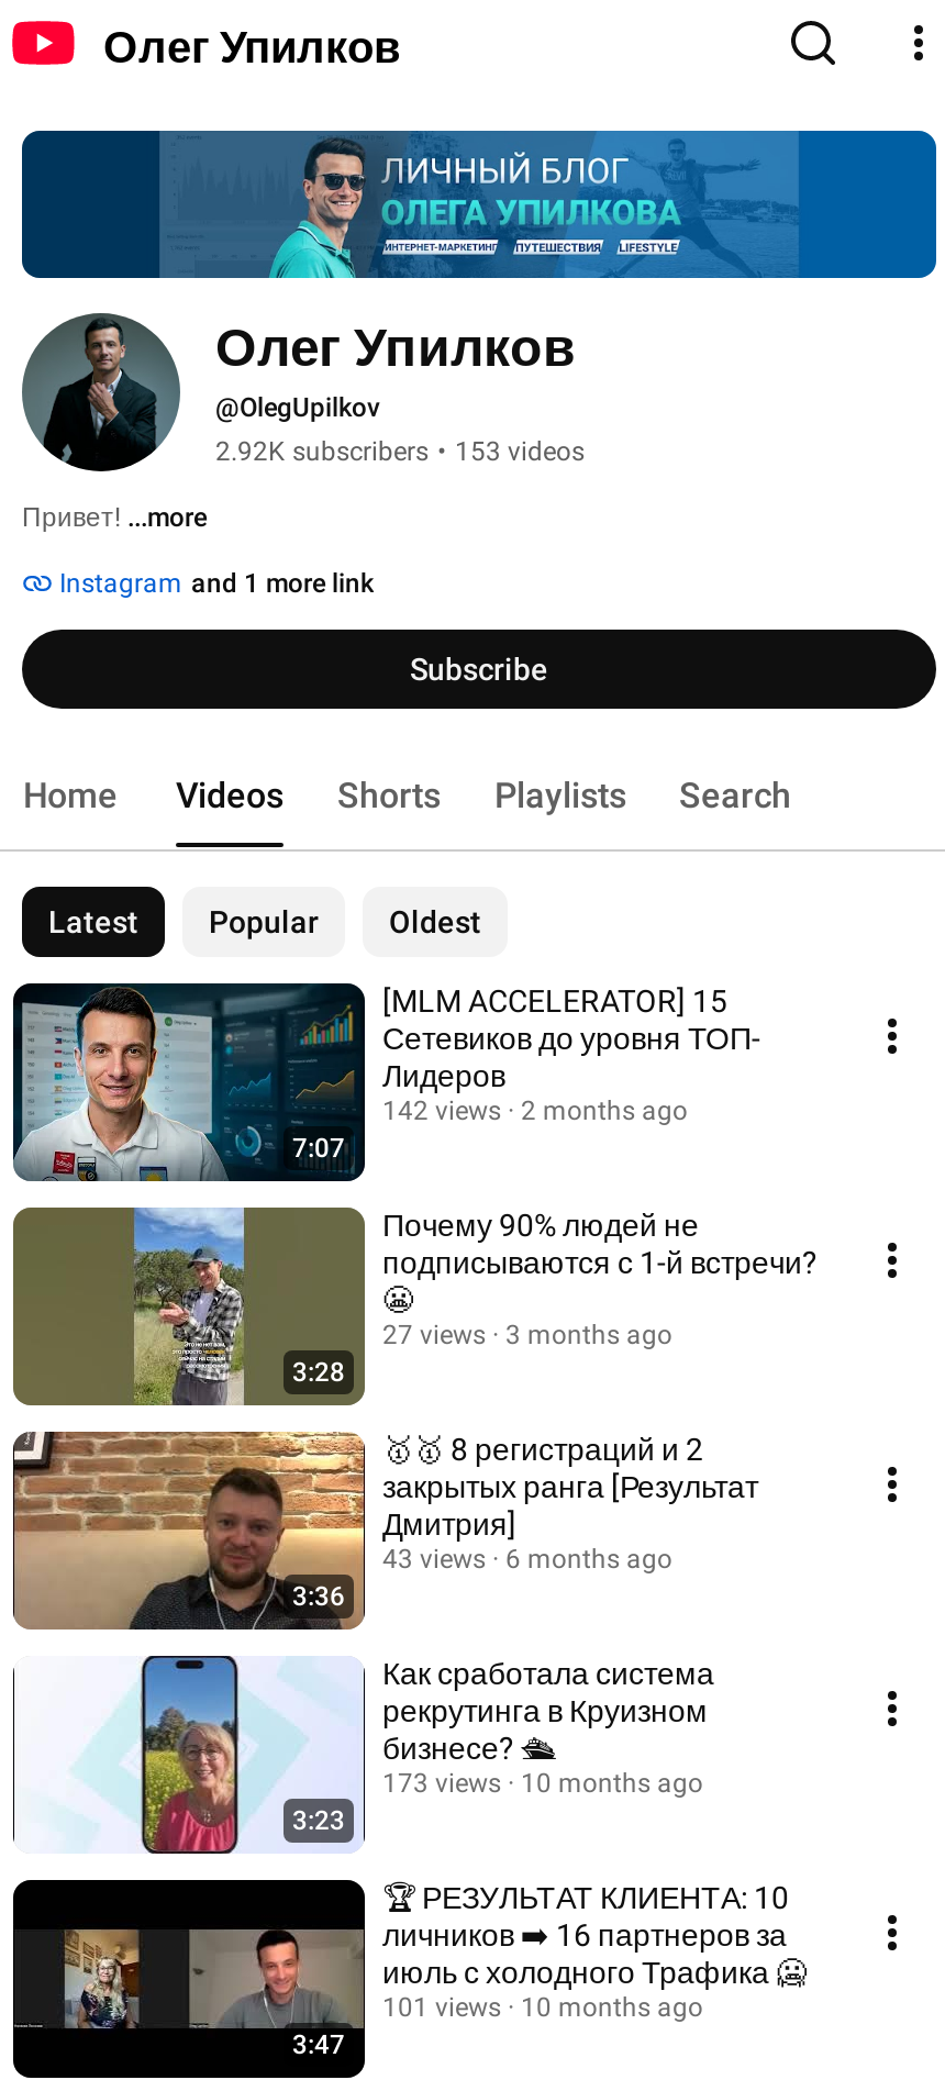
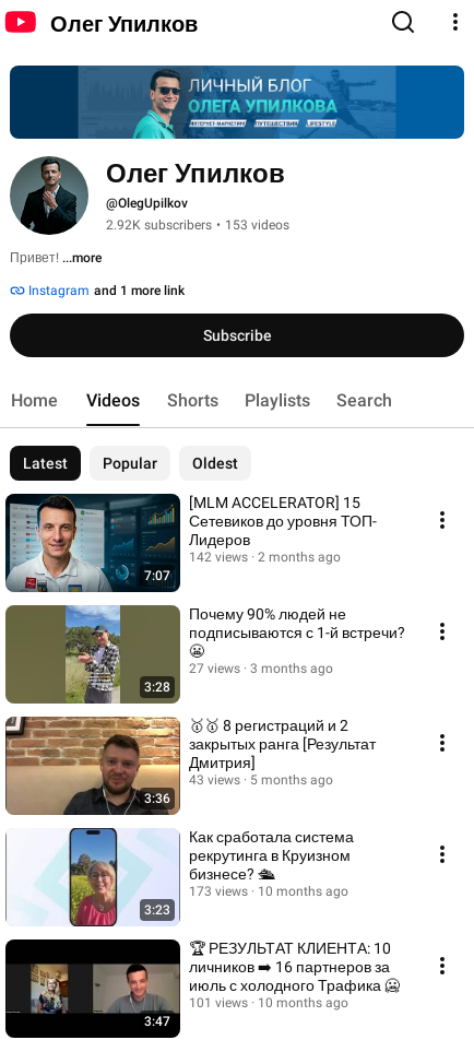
[382,1544,672,1575] 43 views 6 months ago -> [189,772,333,788] 43 views 5 months ago

